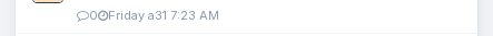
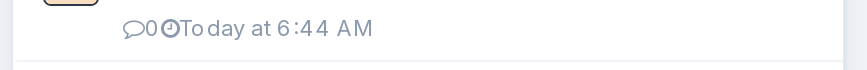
[89,8,219,23] 0 Friday a31 7:23 AM -> [145,14,373,42] 0 Today at 6:44 AM

